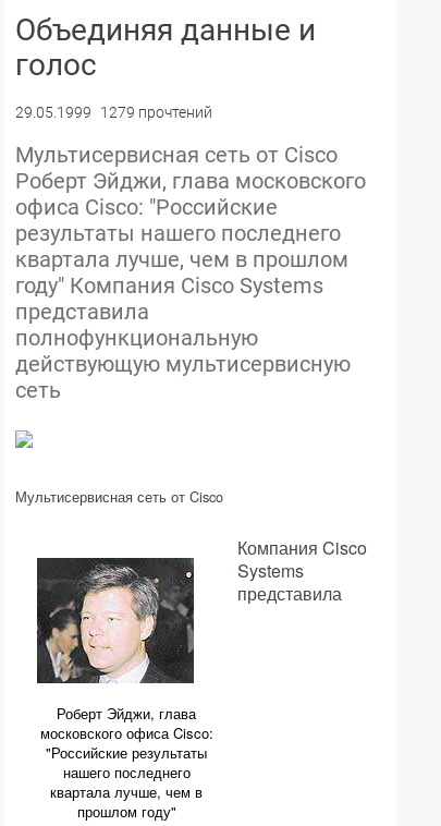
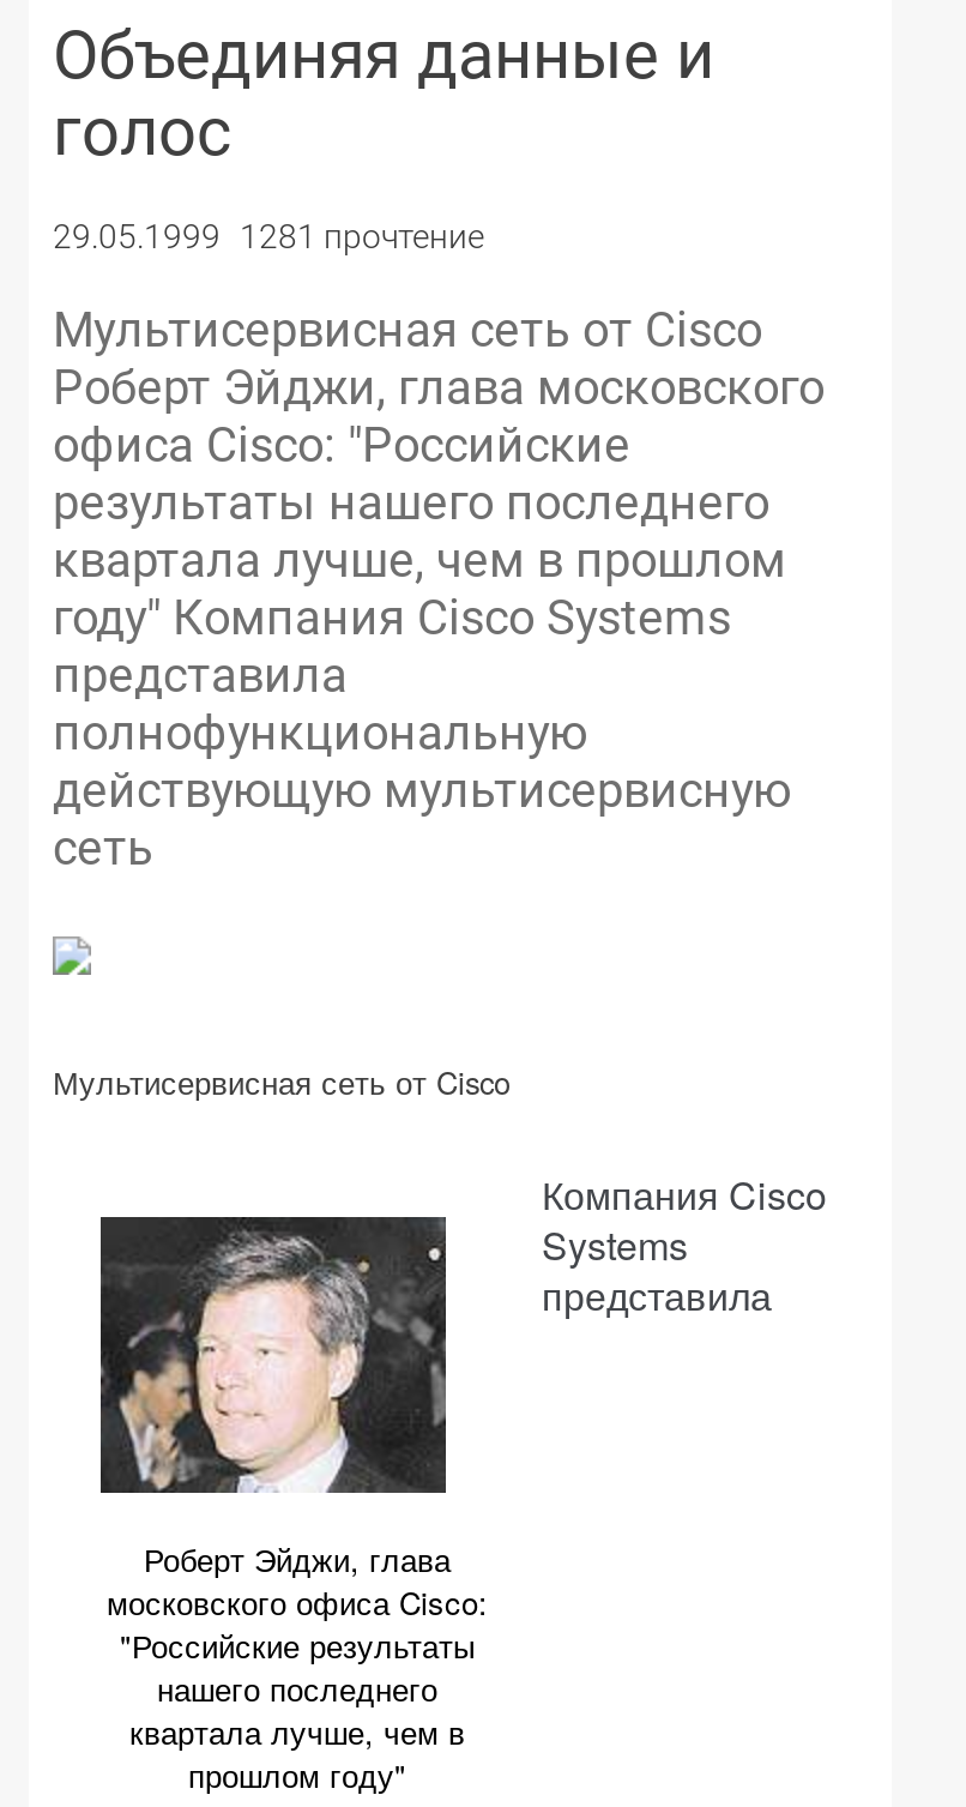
[15,104,212,121] 29.05.1999 1279 прочтений -> [53,217,484,255] 29.05.1999 1281 прочтение

